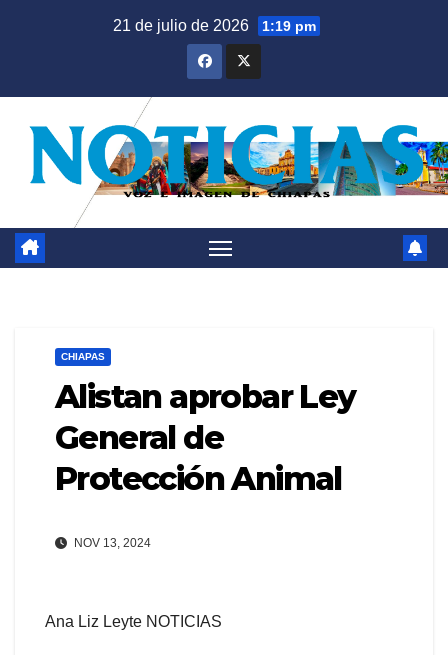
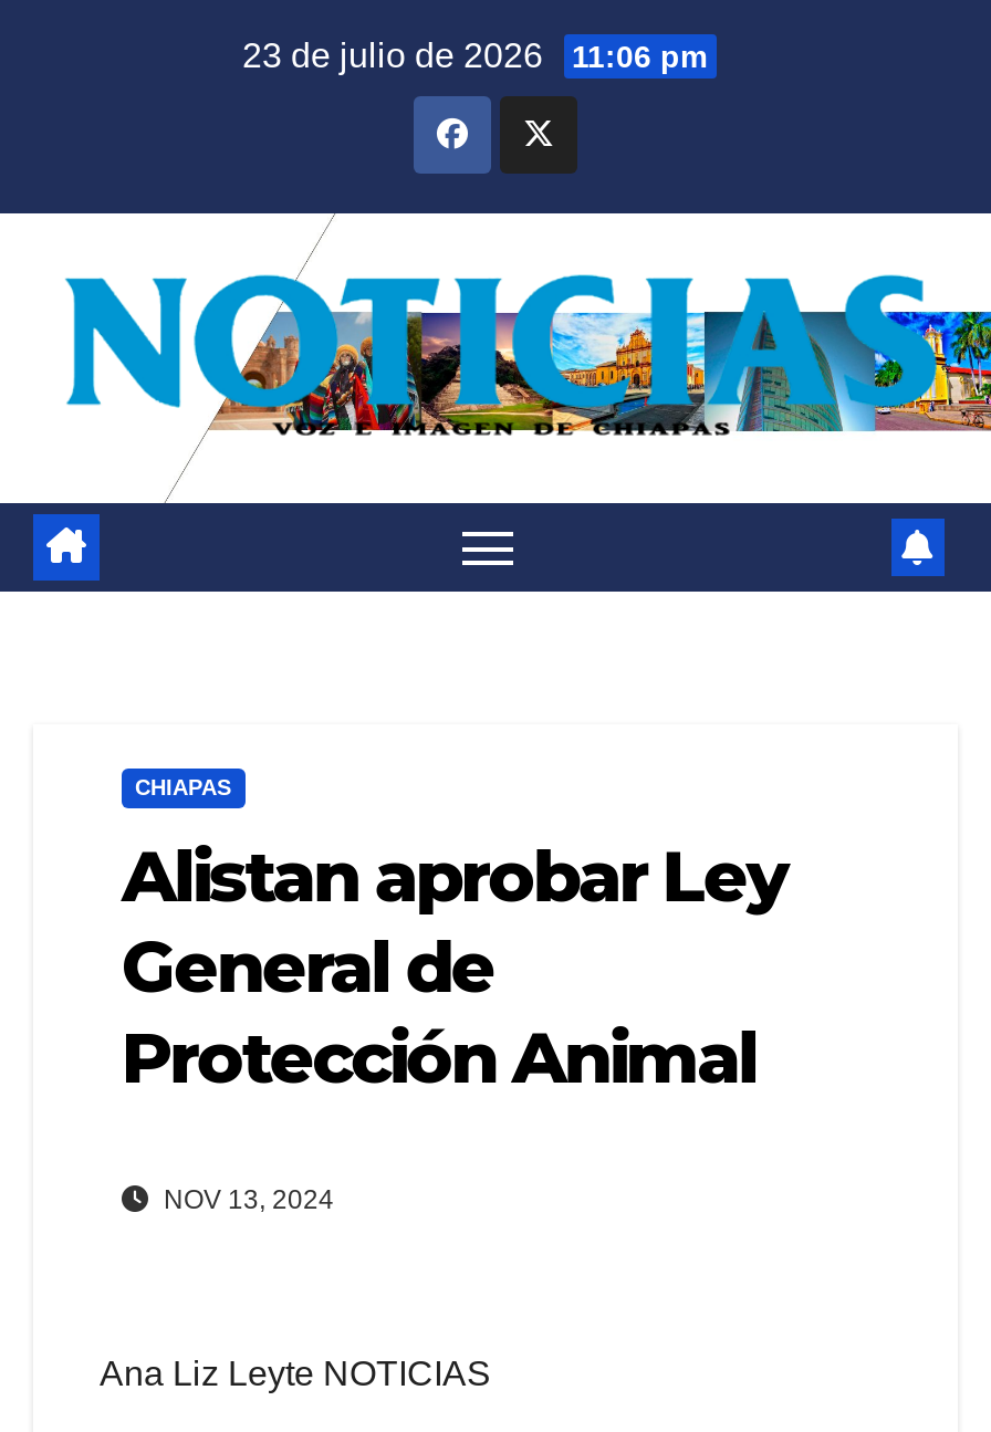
[113,17,316,34] 21 de julio de 2026 1:19 pm -> [242,36,707,74] 23 de julio de 2026 11:06 pm

